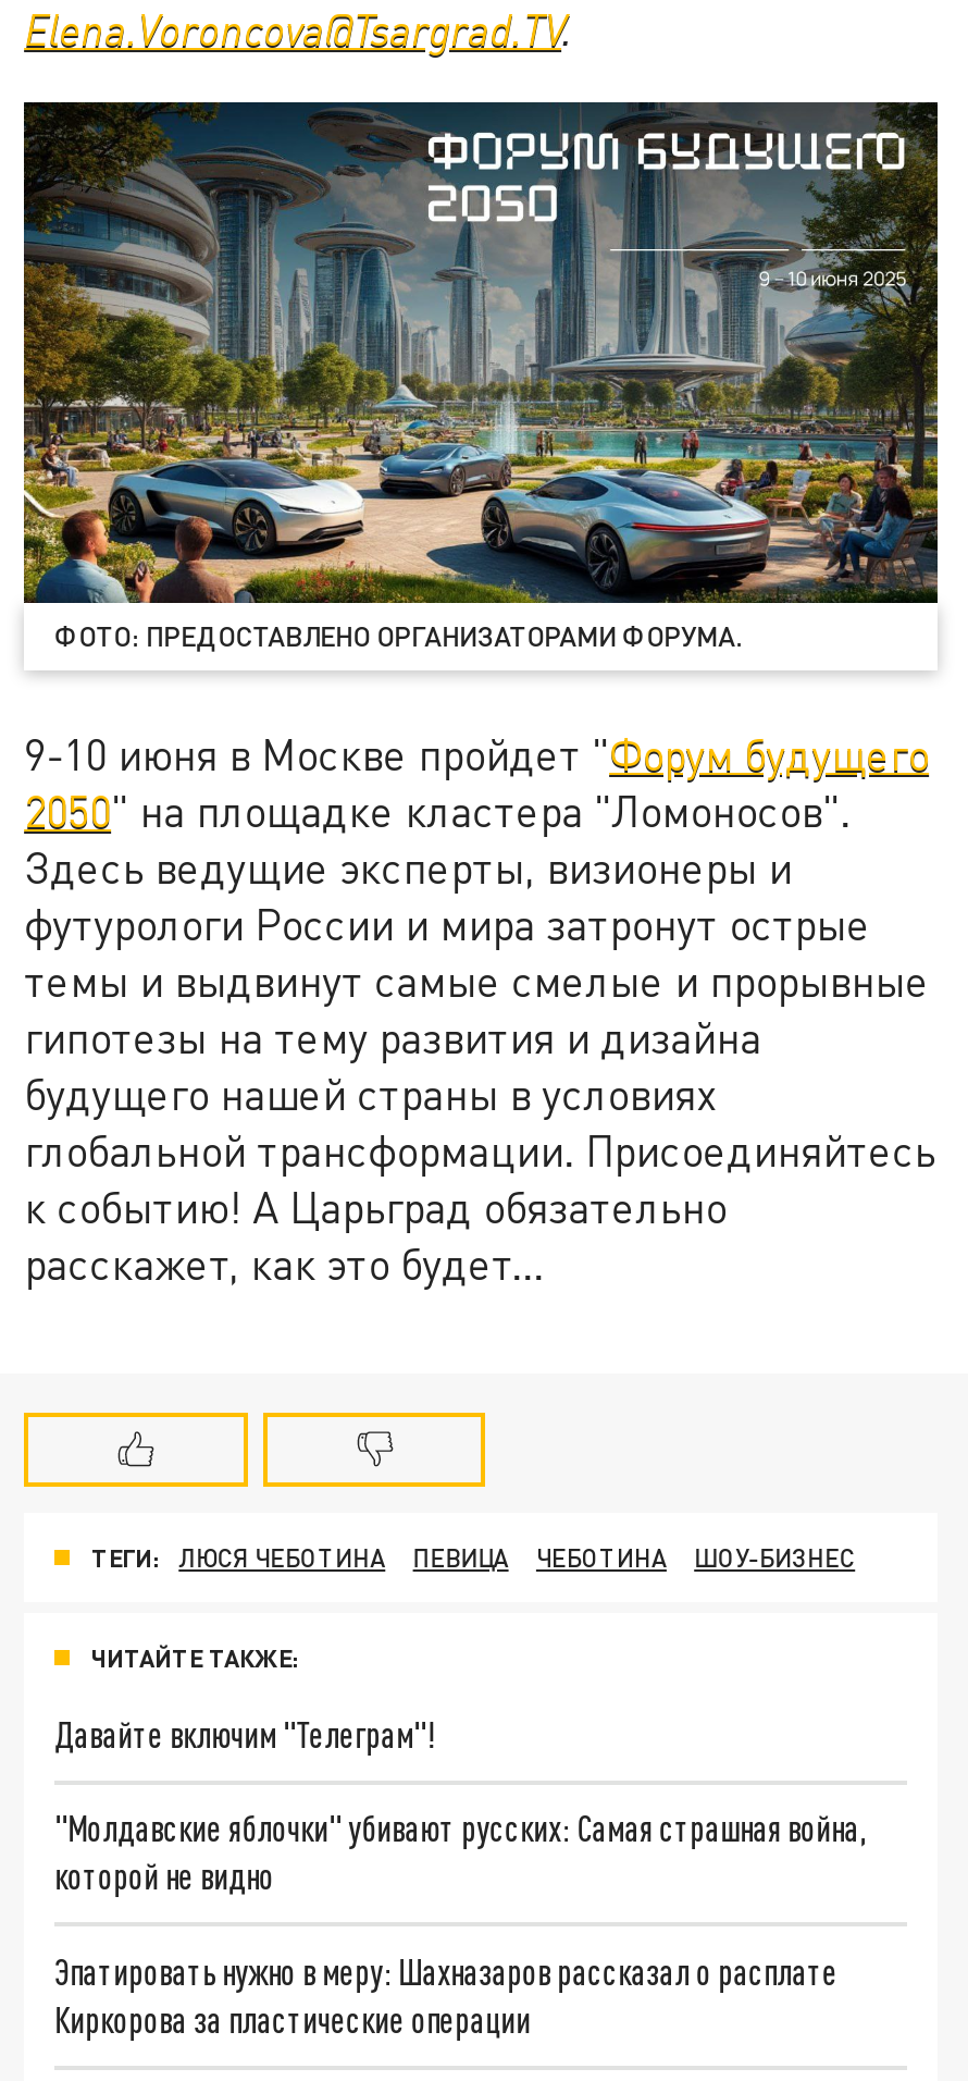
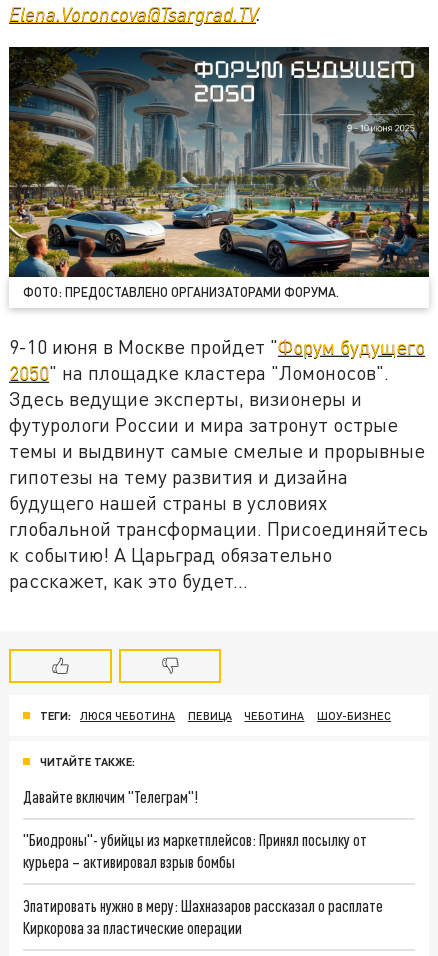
[55,1808,866,1897] "Молдавские яблочки" убивают русских: Самая страшная война, | которой не видно -> [23,830,367,871] "Биодроны"- убийцы из маркетплейсов: Принял посылку от | курьера – активировал взрыв бомбы

